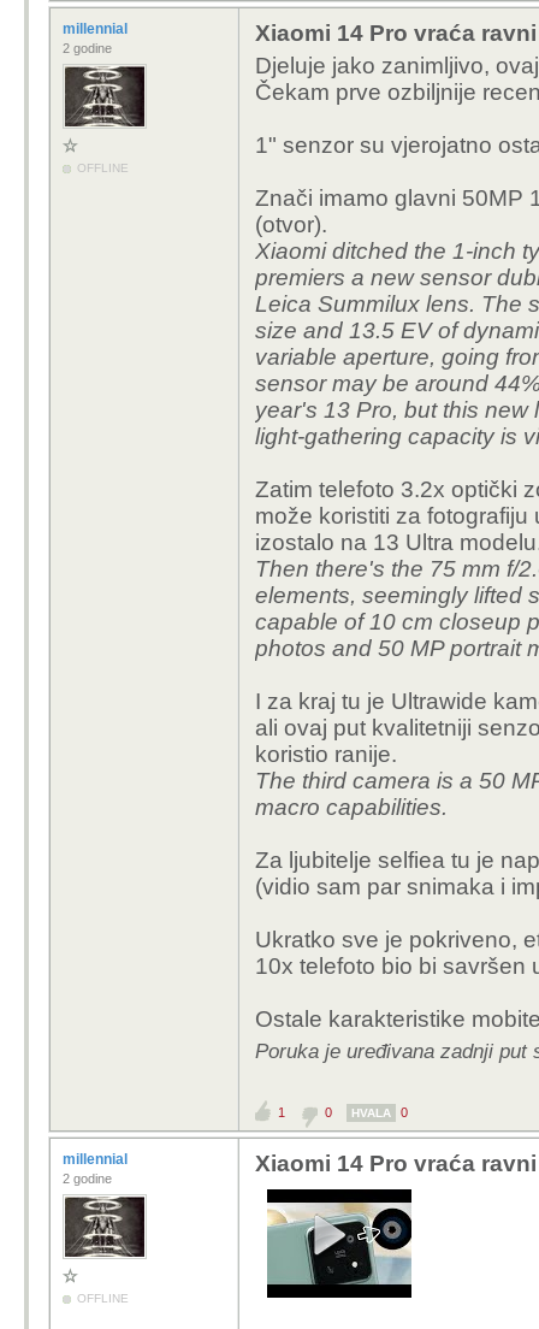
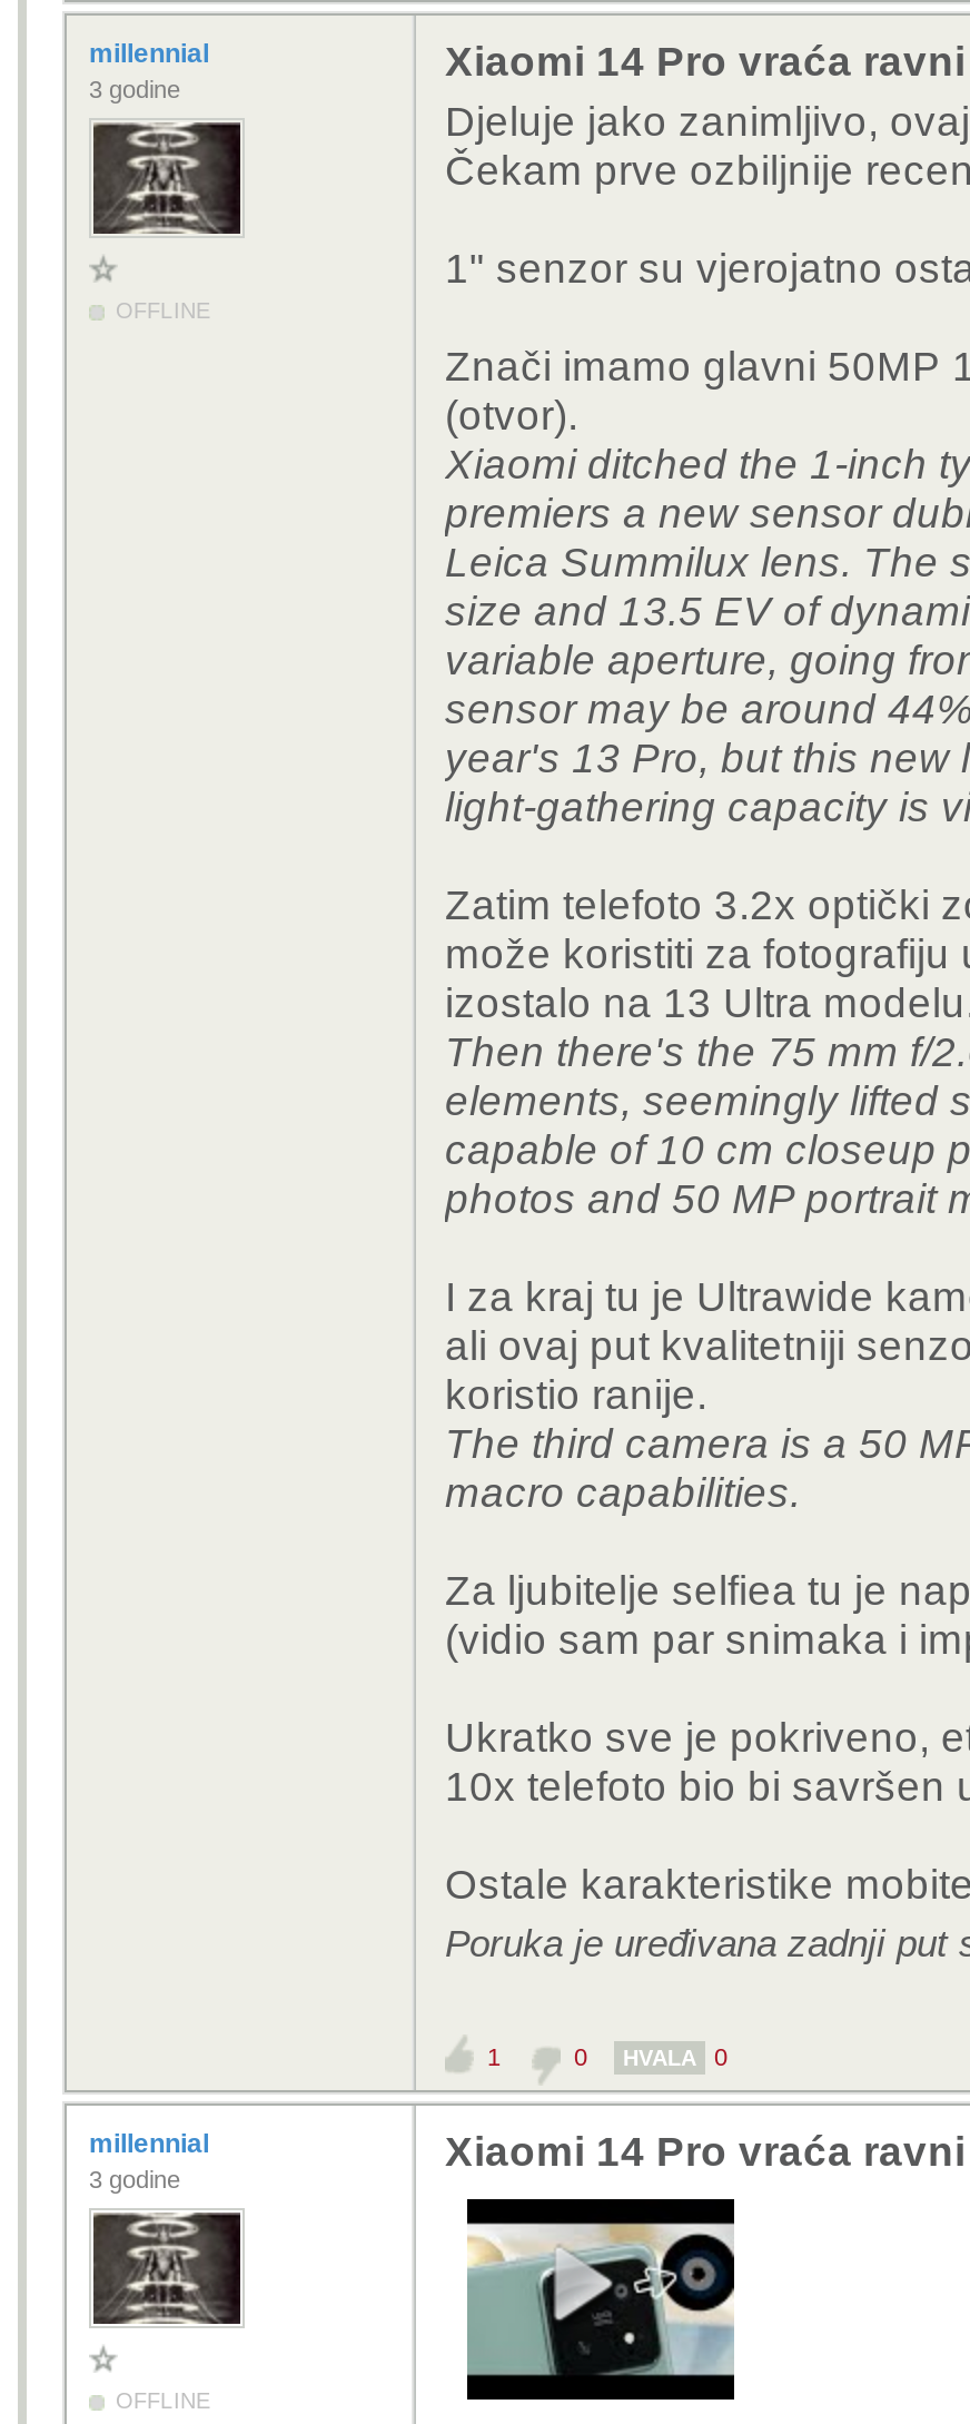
[63,41,112,55] 2 godine -> [89,76,180,102] 3 godine
[63,1171,112,1186] 2 godine -> [89,2166,180,2193] 3 godine

